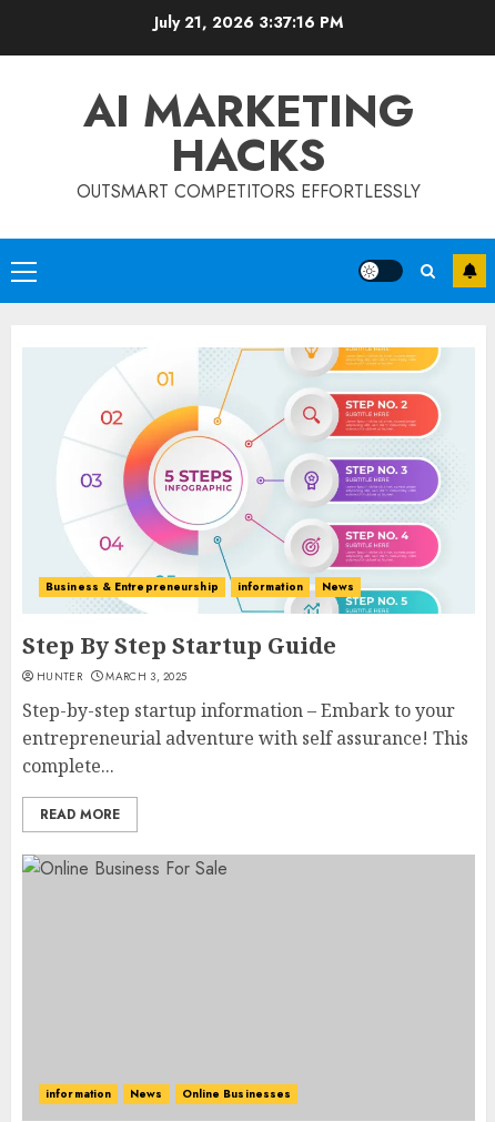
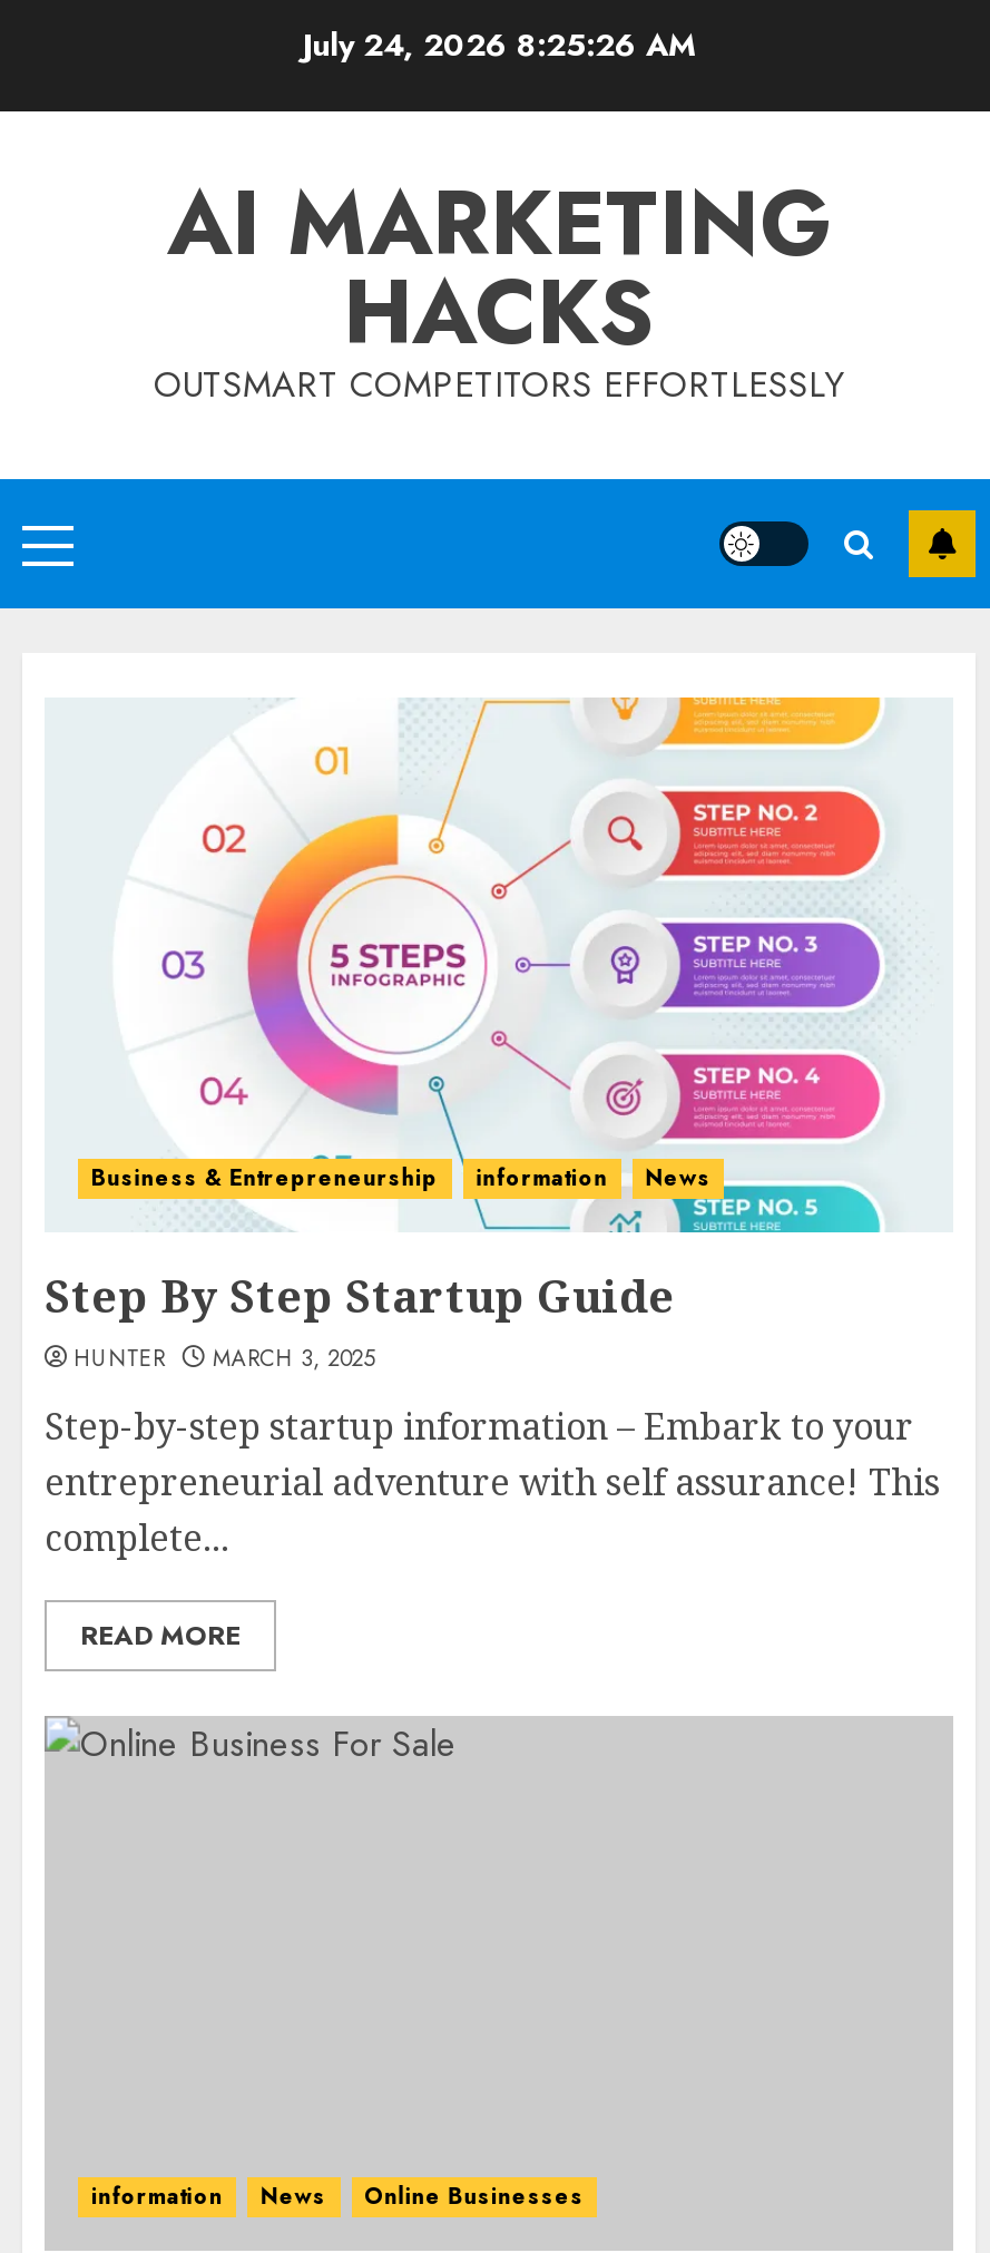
[154,11,343,33] July 21, 2026 3:37:16 PM -> [303,22,695,66] July 24, 2026 8:25:26 AM

